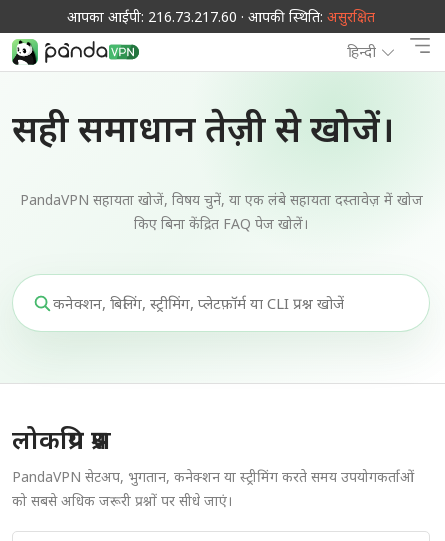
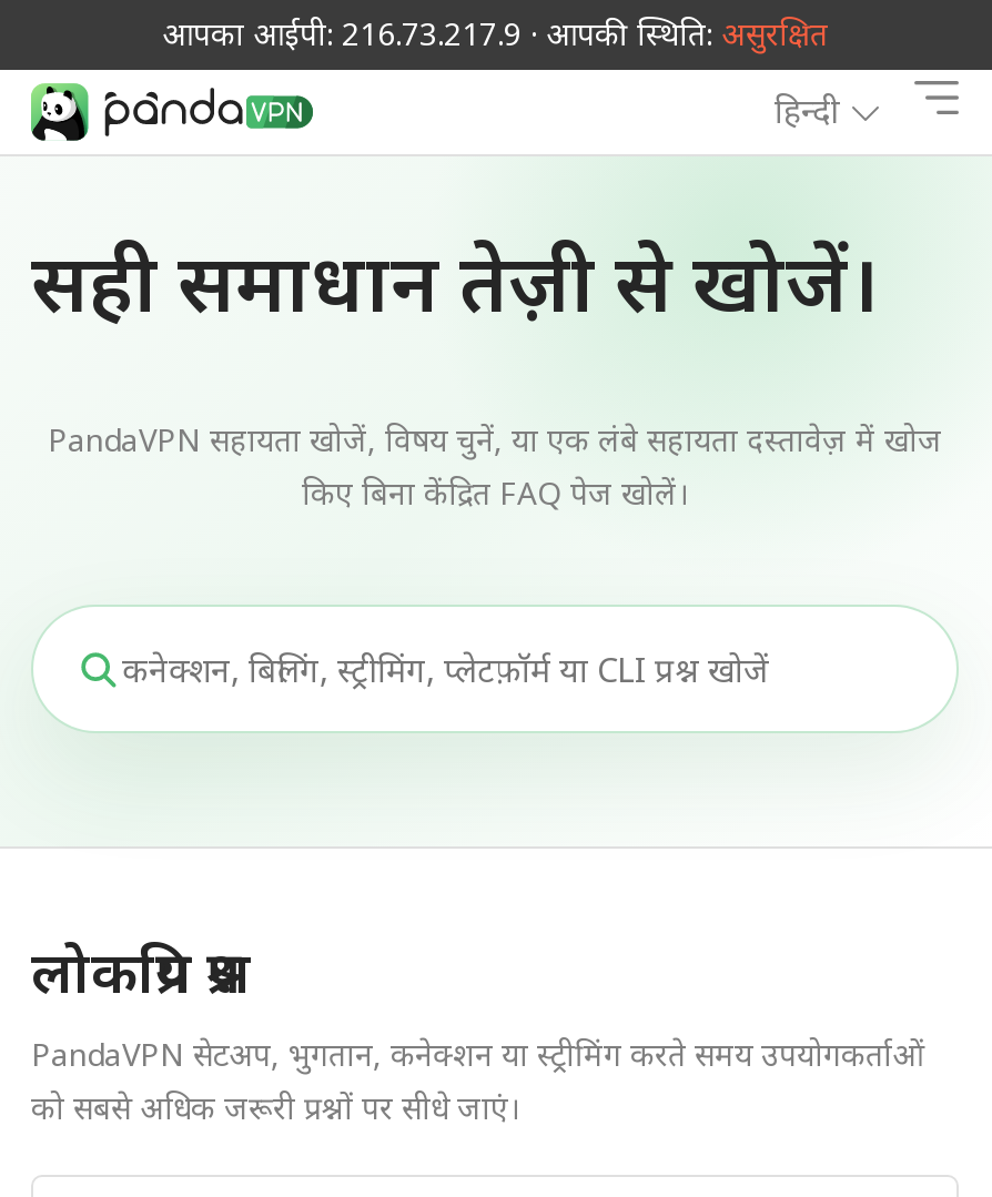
[67,7,375,26] आपका आईपी: 216.73.217.60 · आपकी स्थिति: असुरक्षित -> [162,12,828,54] आपका आईपी: 216.73.217.9 · आपकी स्थिति: असुरक्षित

